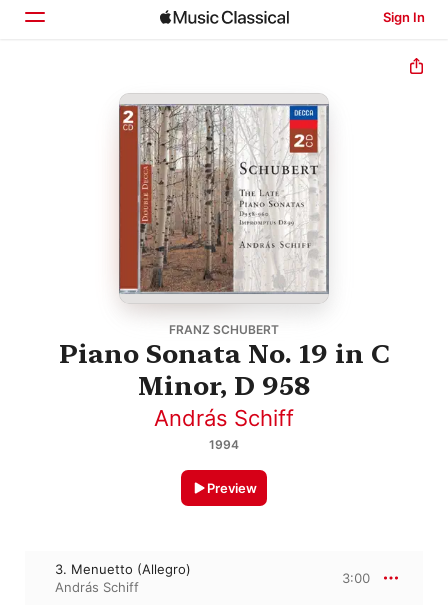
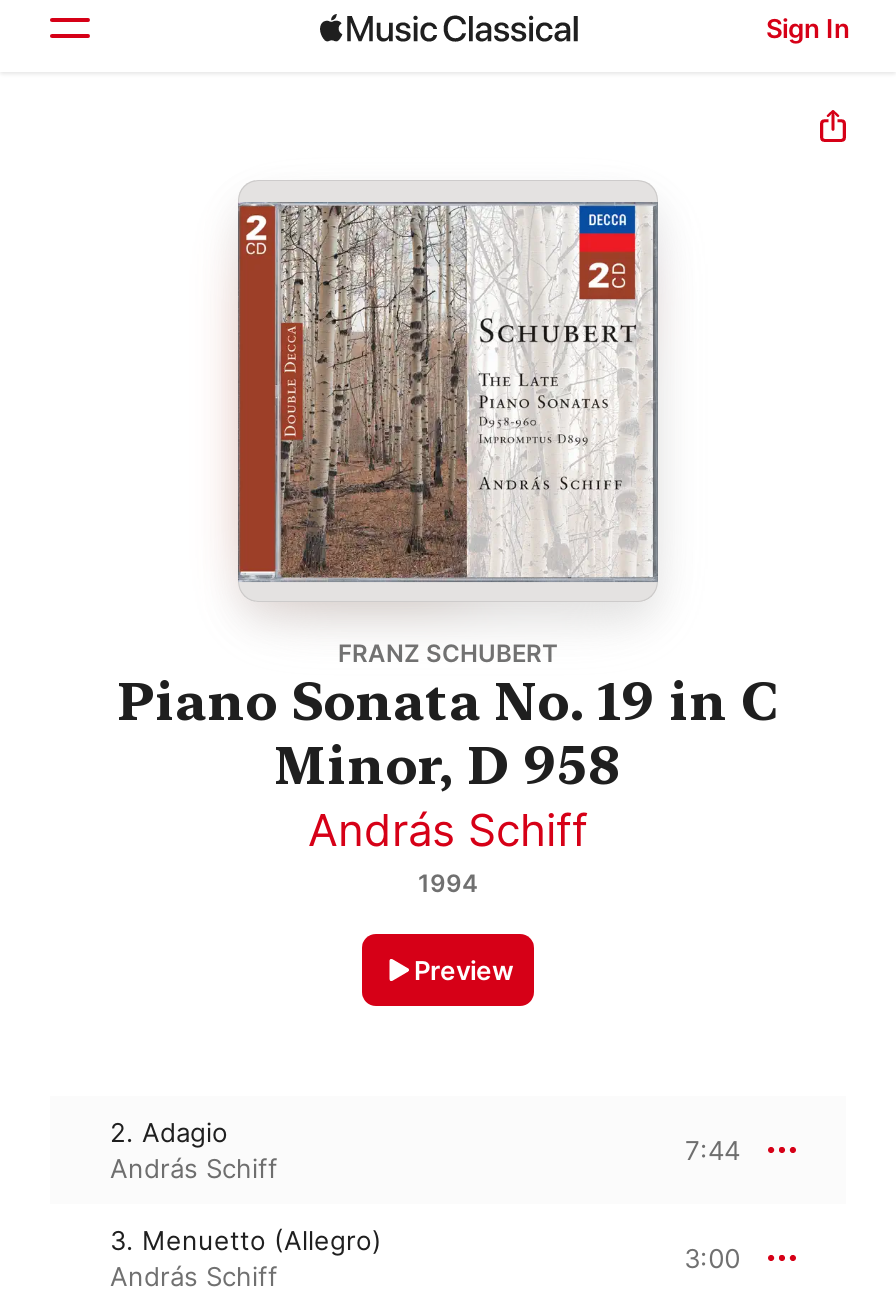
none -> [110,1116,278,1184] 2. Adagio | András Schiff
none -> [684,1134,740,1166] 7:44

